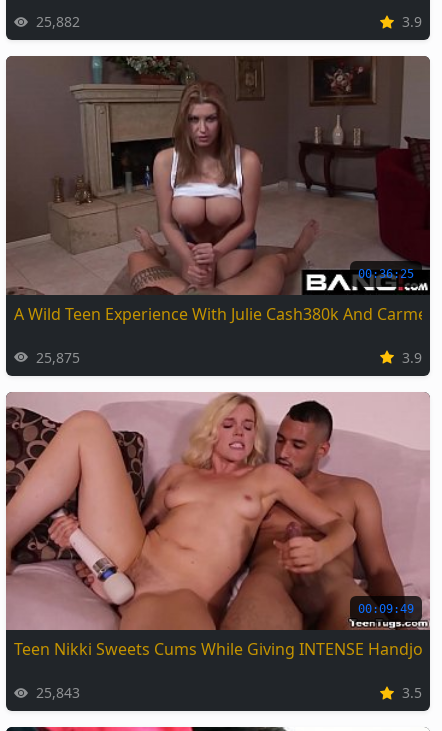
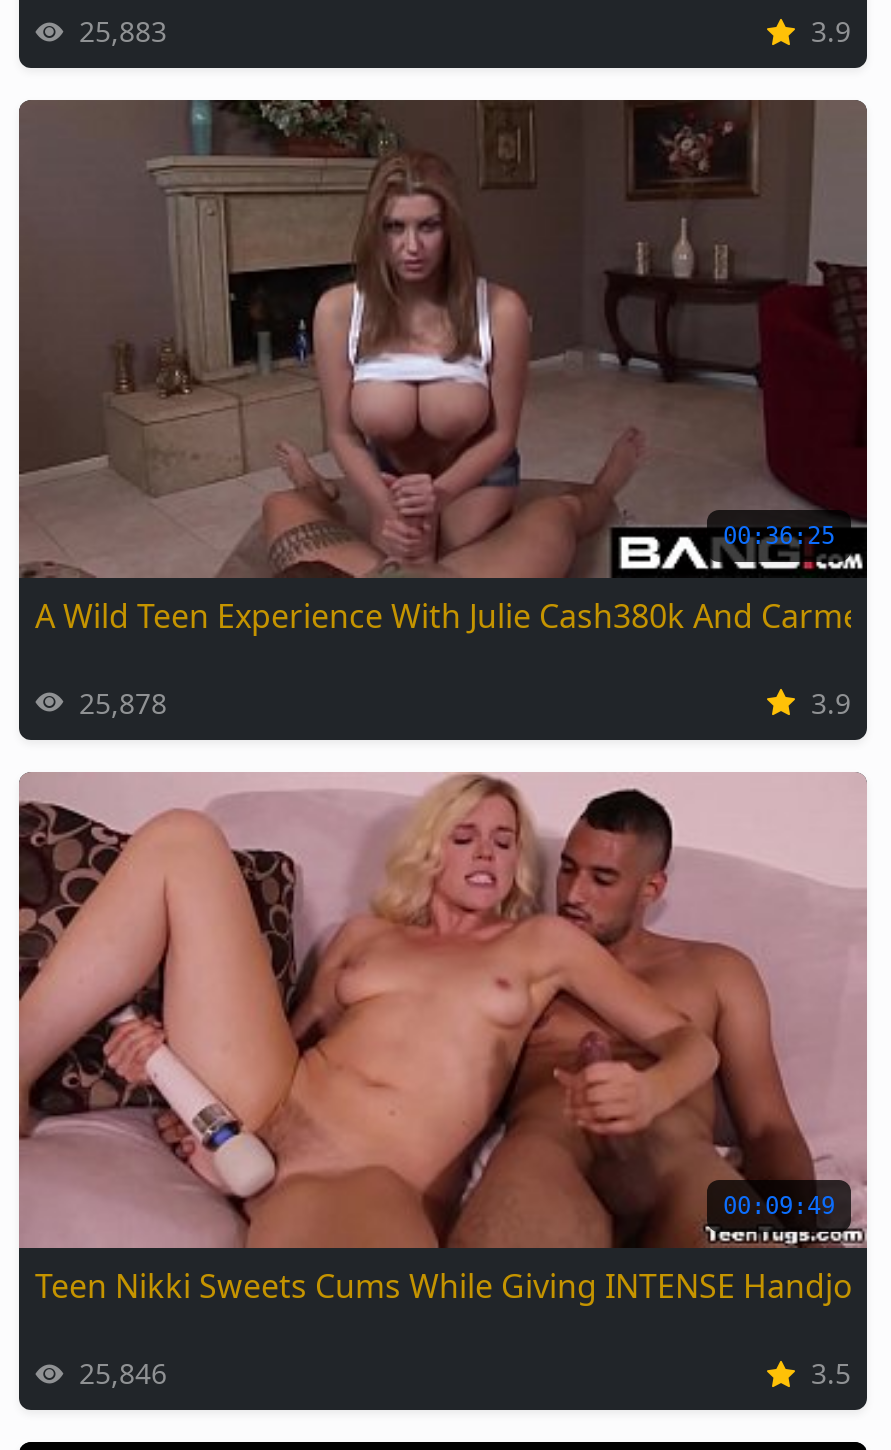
[32,12,80,31] 25,882 -> [71,12,167,50] 25,883
[32,347,80,366] 25,875 -> [71,683,167,721] 25,878
[32,683,80,702] 25,843 -> [71,1354,167,1392] 25,846

